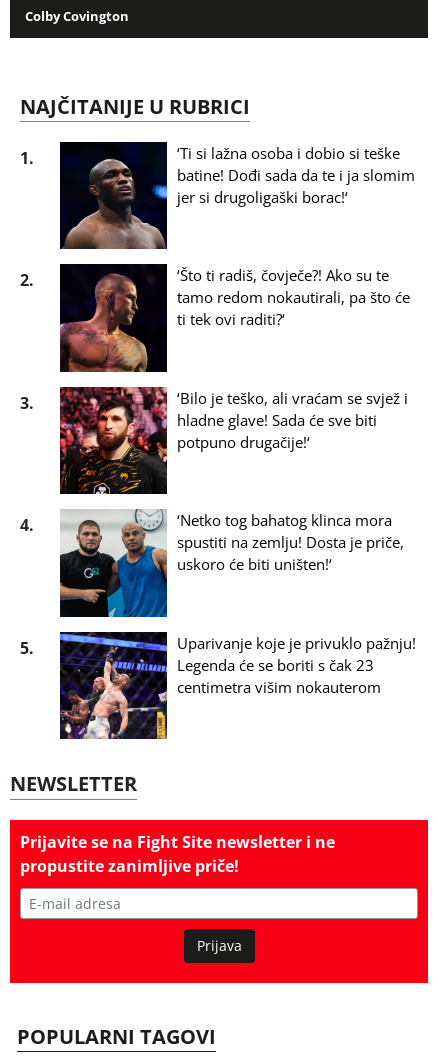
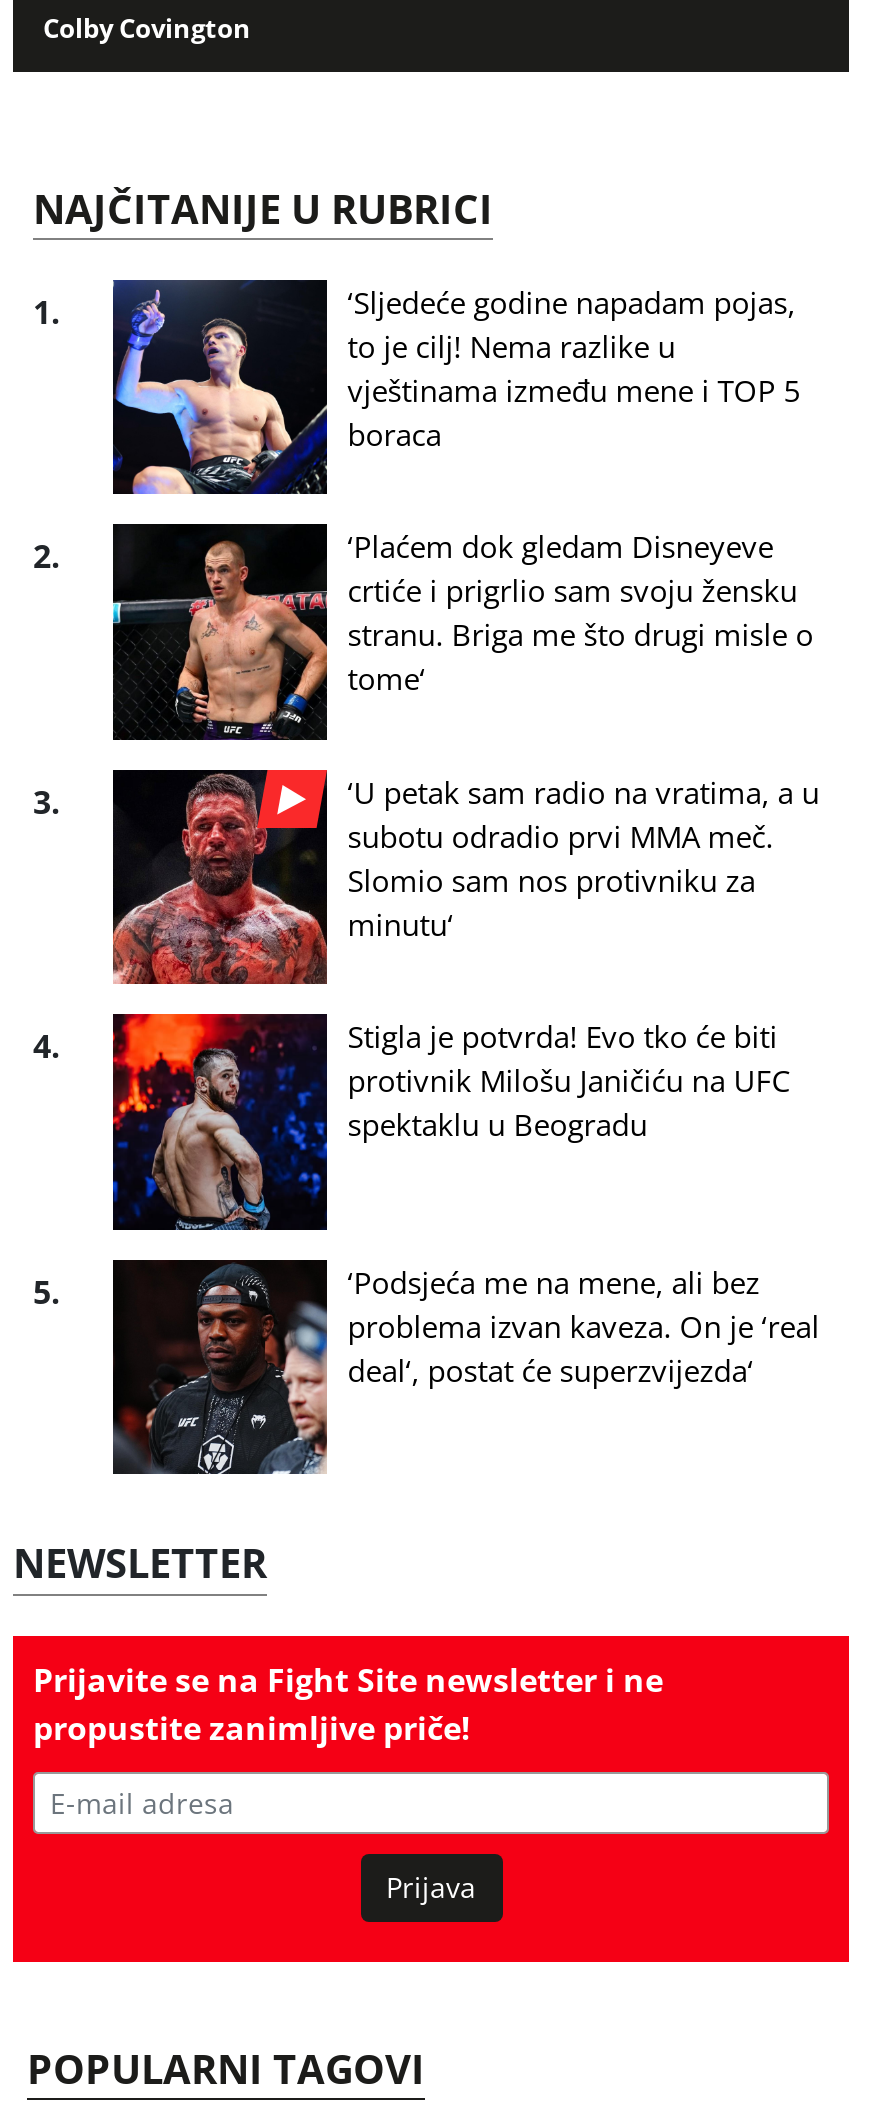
[59,141,415,250] [image] | ‘Ti si lažna osoba i dobio si teške | batine! Dođi sada da te i ja slomim | jer si drugoligaški borac!‘ -> [111,278,801,496] [image] | ‘Sljedeće godine napadam pojas, | to je cilj! Nema razlike u | vještinama između mene i TOP 5 | boraca
[59,265,410,373] [image] | ‘Što ti radiš, čovječe?! Ako su te | tamo redom nokautirali, pa što će | ti tek ovi raditi?‘ -> [111,526,813,742] [image] | ‘Plaćem dok gledam Disneyeve | crtiće i prigrlio sam svoju žensku | stranu. Briga me što drugi misle o | tome‘
[59,386,408,495] [image] | ‘Bilo je teško, ali vraćam se svjež i | hladne glave! Sada će sve biti | potpuno drugačije!‘ -> [111,768,819,986] [image] | ‘U petak sam radio na vratima, a u | subotu odradio prvi MMA meč. | Slomio sam nos protivniku za | minutu‘
[59,509,404,618] [image] | ‘Netko tog bahatog klinca mora | spustiti na zemlju! Dosta je priče, | uskoro će biti uništen!‘ -> [111,1012,789,1232] [image] | Stigla je potvrda! Evo tko će biti | protivnik Milošu Janičiću na UFC | spektaklu u Beogradu
[59,632,416,740] [image] | Uparivanje koje je privuklo pažnju! | Legenda će se boriti s čak 23 | centimetra višim nokauterom -> [111,1260,819,1476] [image] | ‘Podsjeća me na mene, ali bez | problema izvan kaveza. On je ‘real | deal‘, postat će superzvijezda‘

